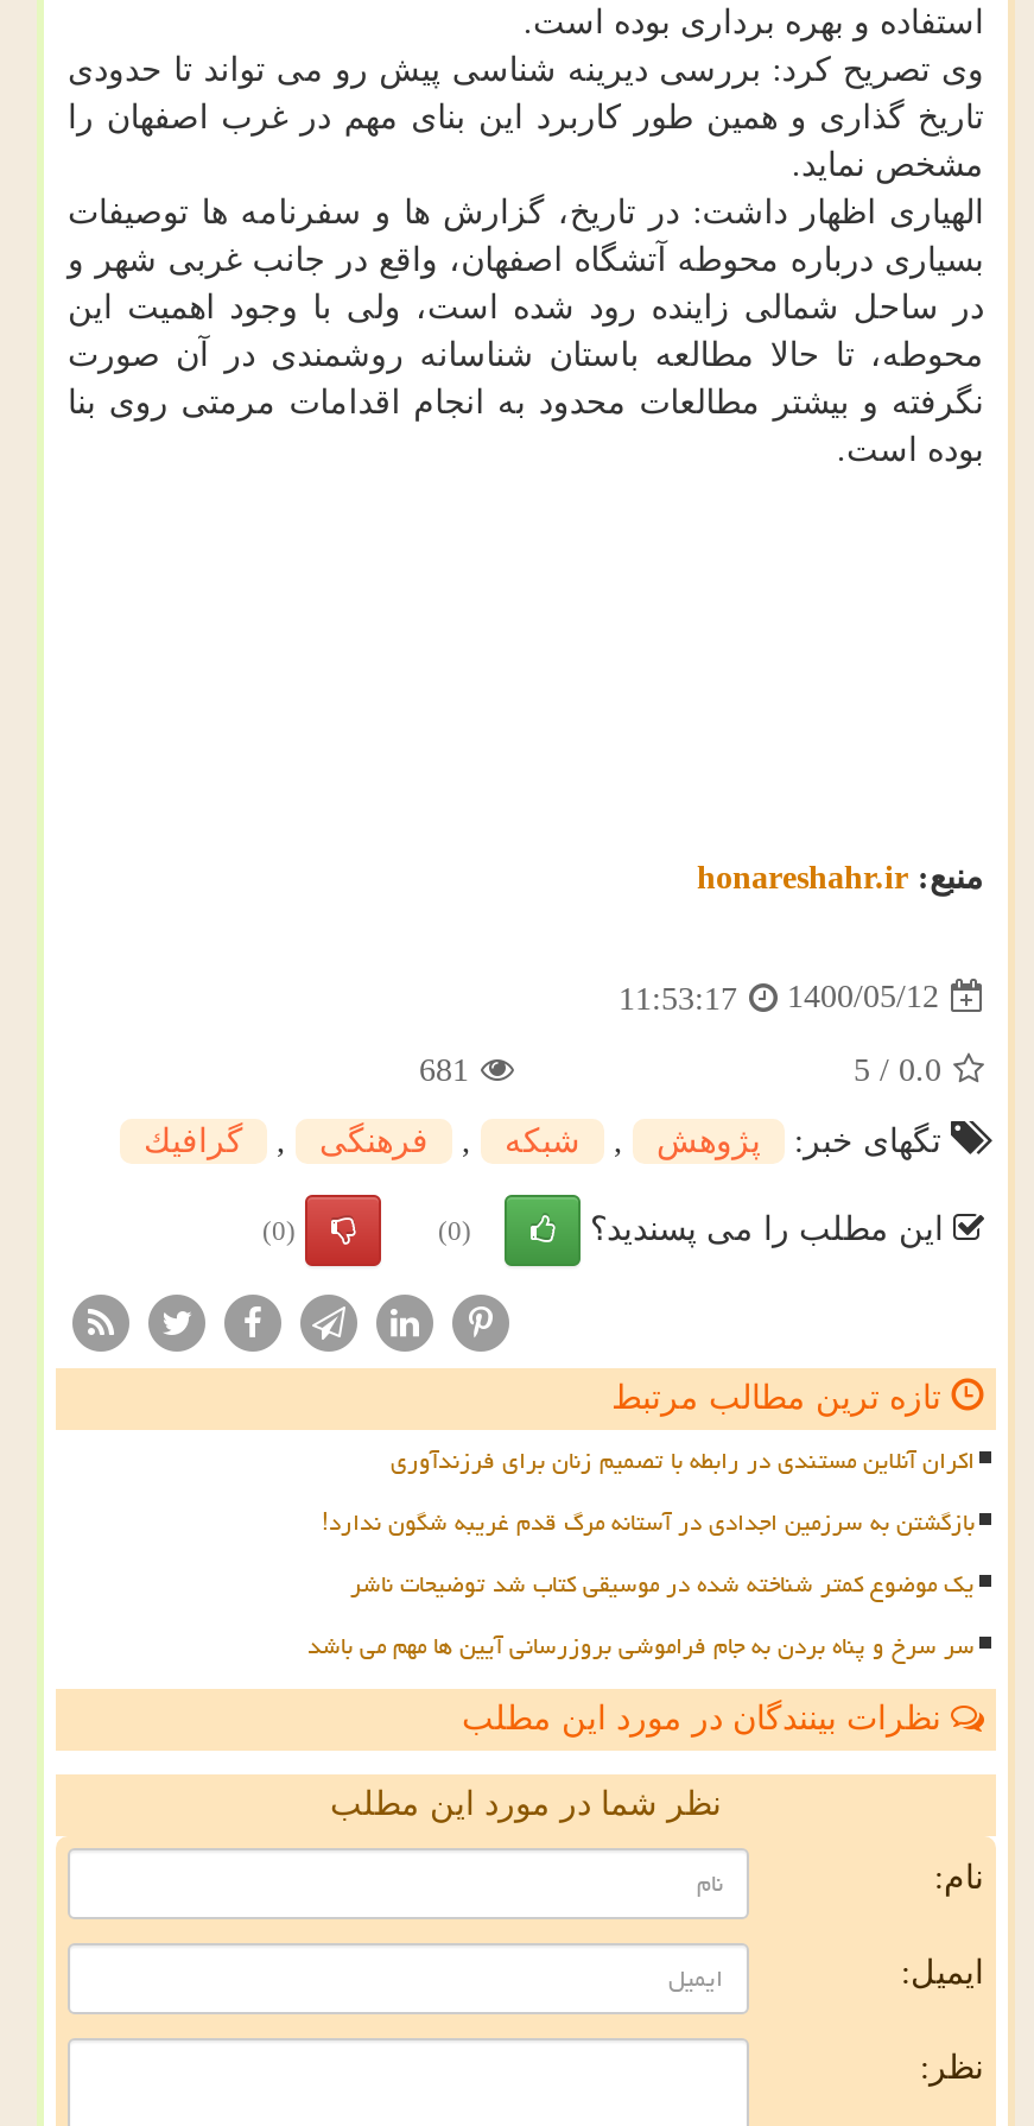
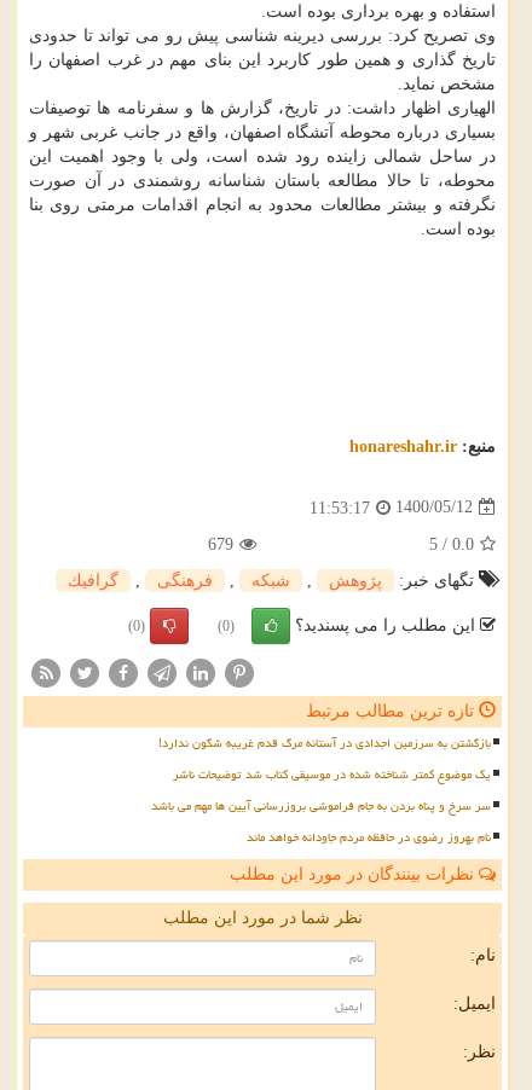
[419,1053,469,1089] 681 -> [208,536,233,554] 679
[391,1438,975,1485] اکران آنلاین مستندی در رابطه با تصمیم زنان برای فرزندآوری -> none
moved [307,1500,975,1671] -> [151,731,491,818]: بازگشتن به سرزمین اجدادی در آستانه مرگ قدم غریبه شگون ندارد! | یک موضوع کمتر شناخته شده در موسیقی کتاب شد توضیحات ناشر | سر سرخ و پناه بردن به جام فراموشی بروزرسانی آیین ها مهم می باشد
none -> [247,826,491,850] نام بهروز رضوی در حافظه مردم جاودانه خواهد ماند

